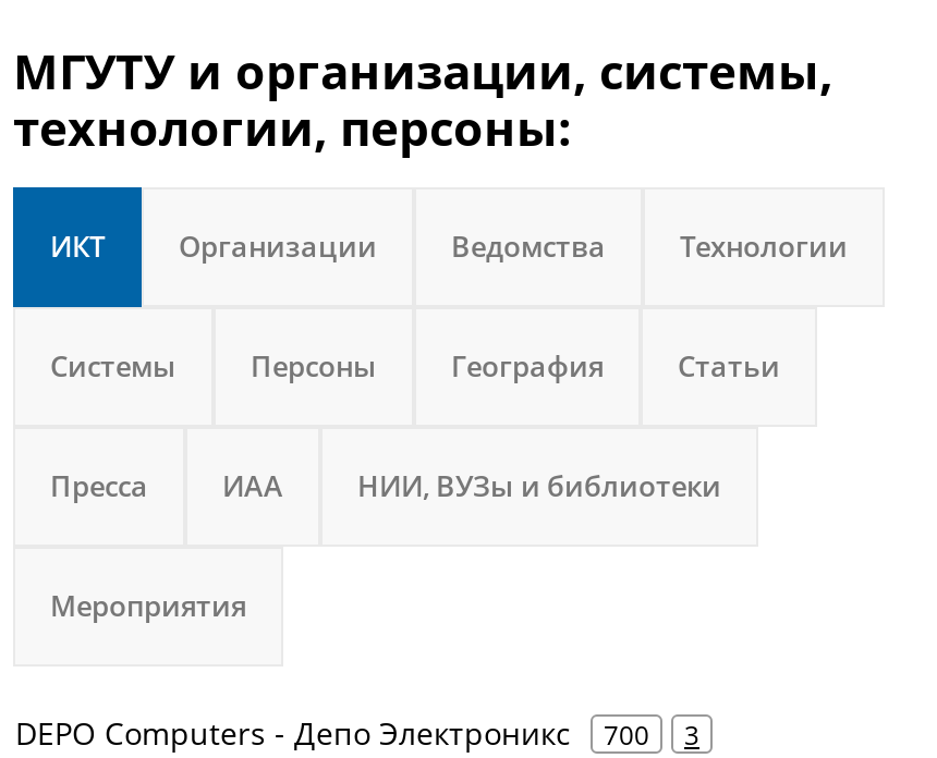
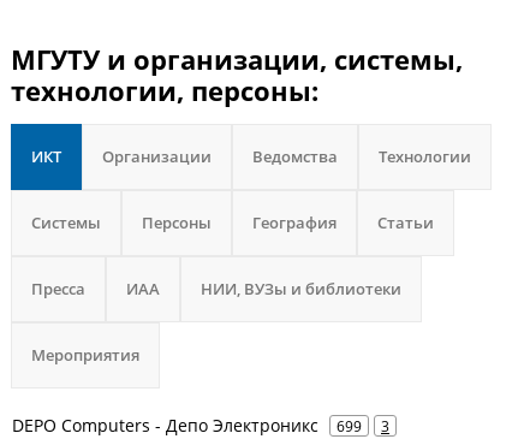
[15,712,699,753] DEPO Computers - Депо Электроникс 700 3 -> [12,413,389,436] DEPO Computers - Депо Электроникс 699 3

